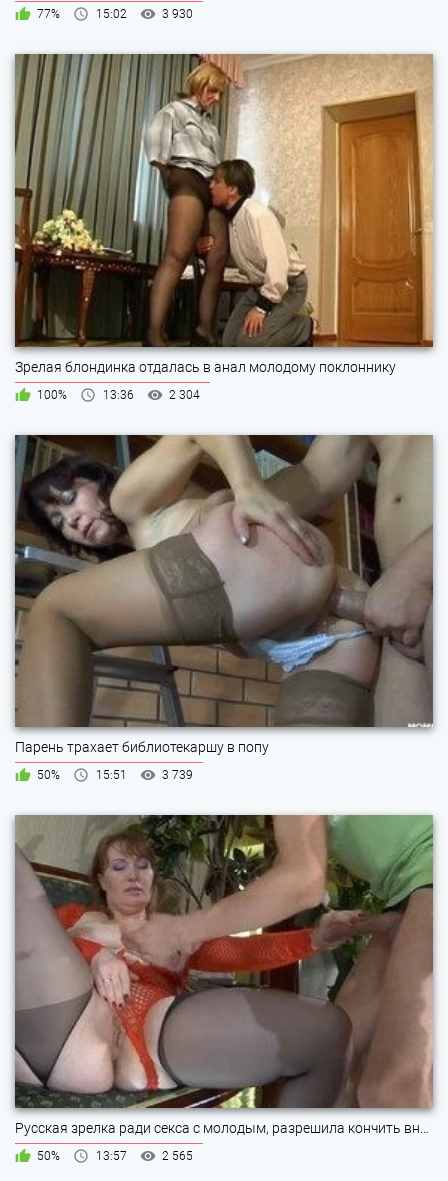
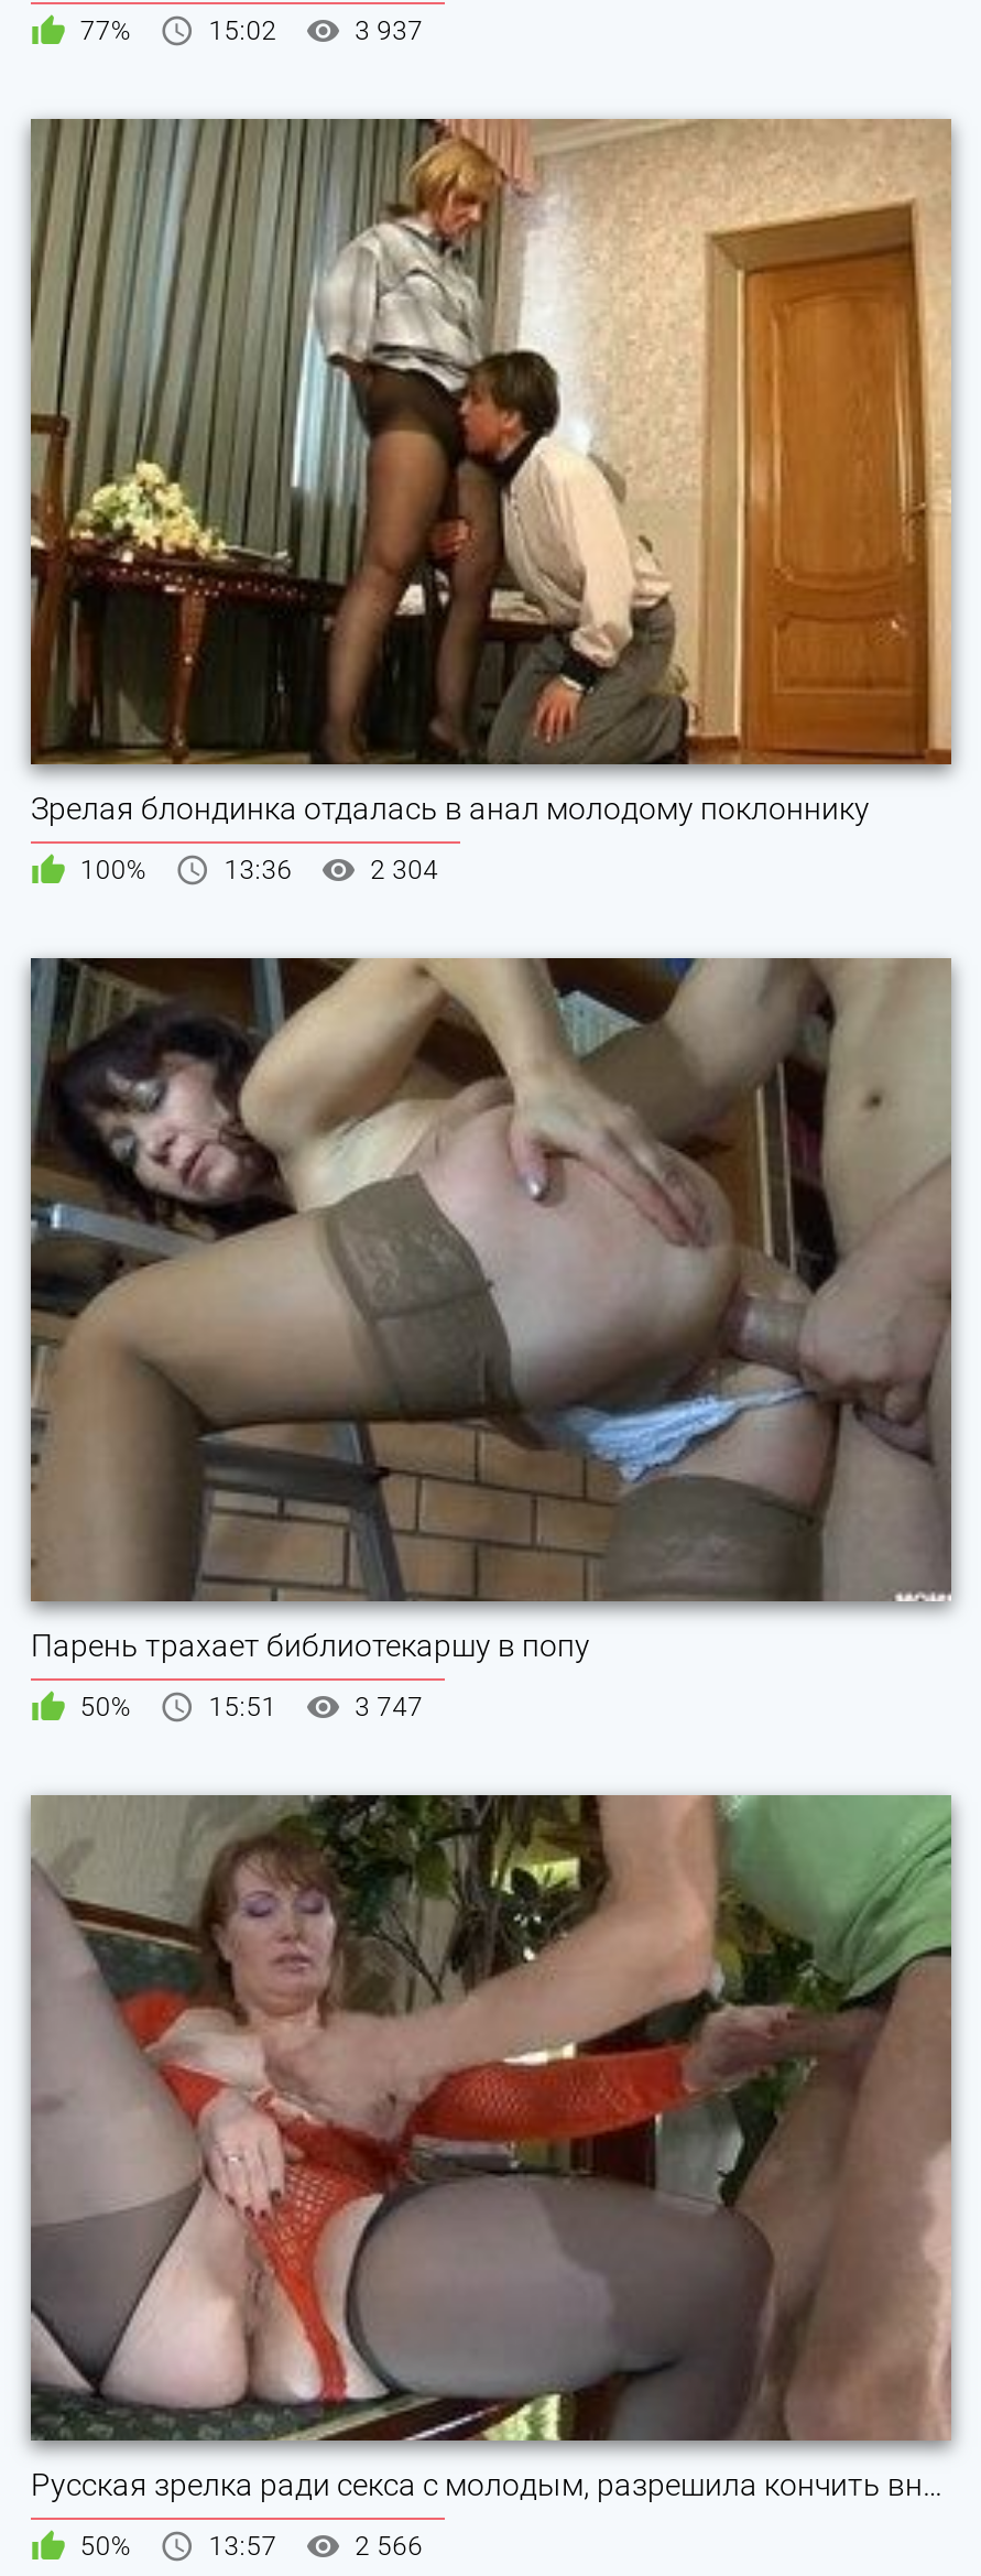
[162,7,193,21] 3 930 -> [355,15,423,46] 3 937
[162,768,193,782] 3 739 -> [355,1692,423,1723] 3 747
[162,1149,193,1163] 2 565 -> [355,2530,423,2561] 2 566

